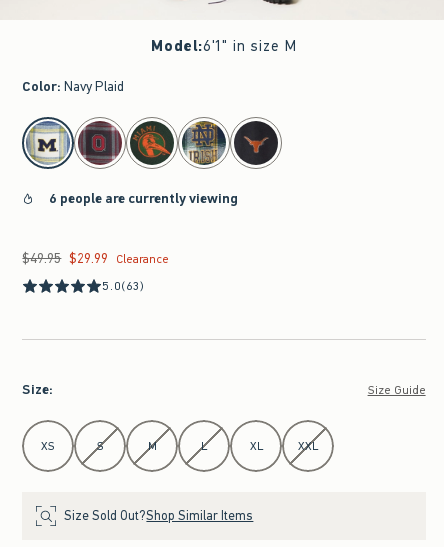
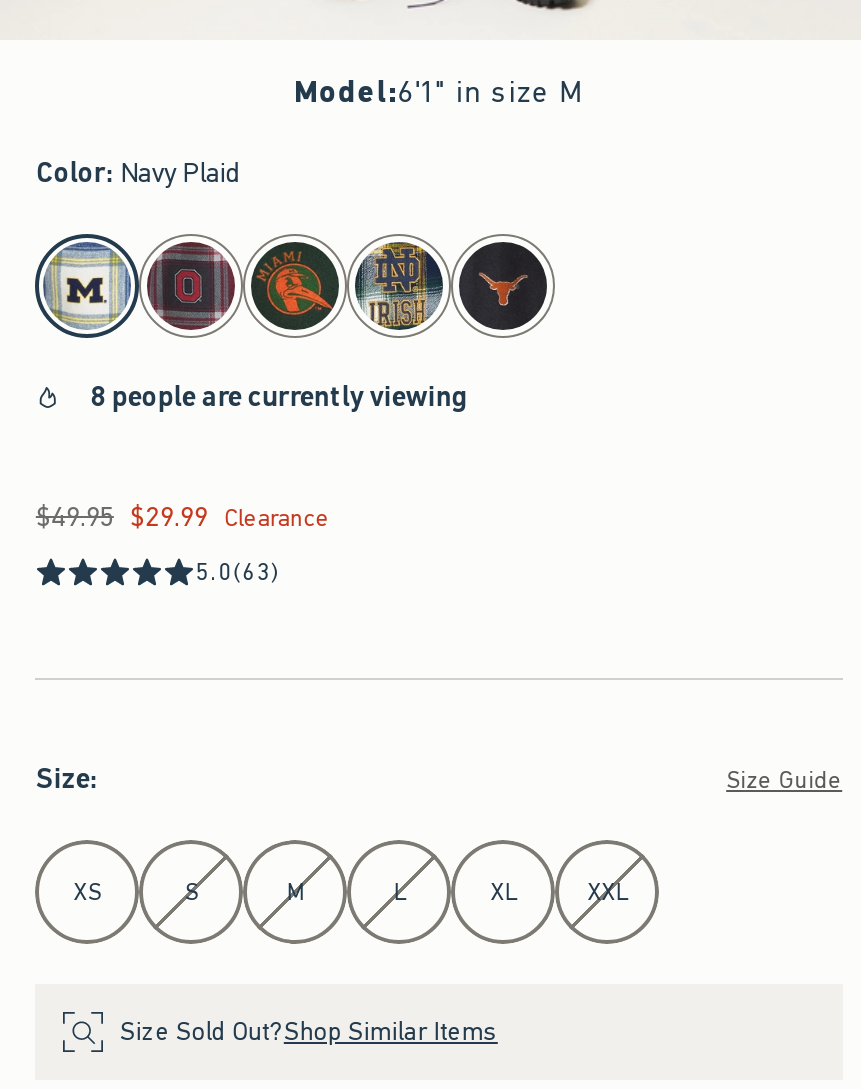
[49,189,238,208] 6 people are currently viewing -> [90,378,468,416] 8 people are currently viewing

